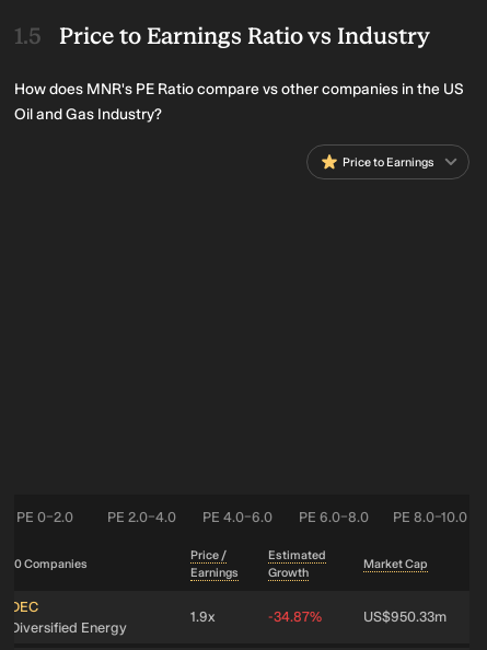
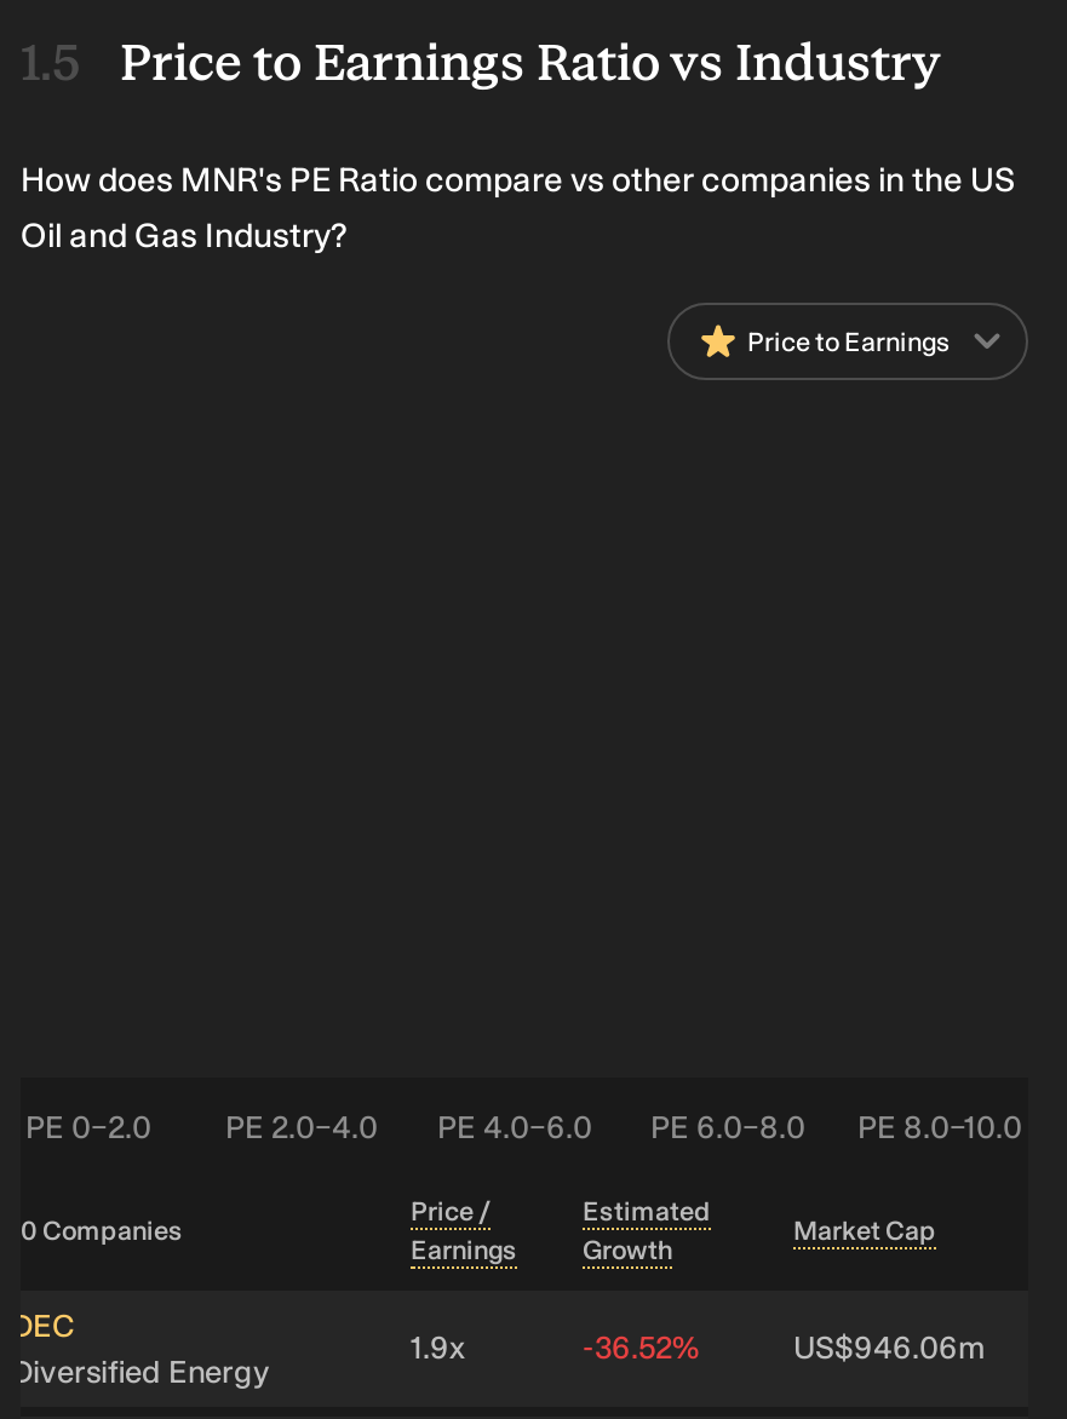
[268,608,447,625] -34.87% | US$950.33m -> [583,1329,985,1366] -36.52% | US$946.06m

